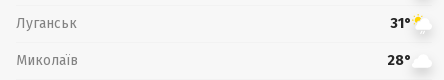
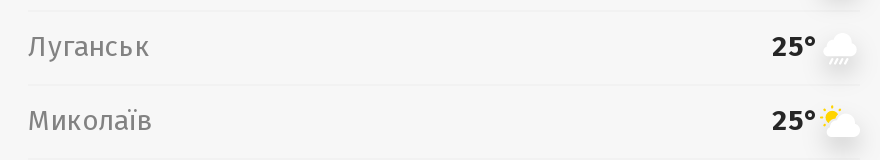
[390,15,412,32] 31° -> [772,30,820,64] 25°
[387,52,412,69] 28° -> [772,104,820,138] 25°

